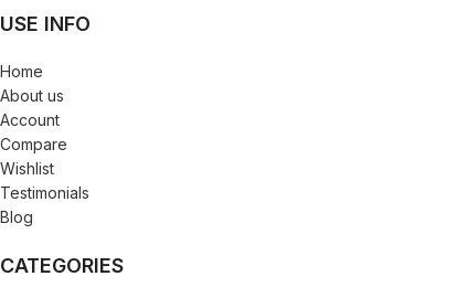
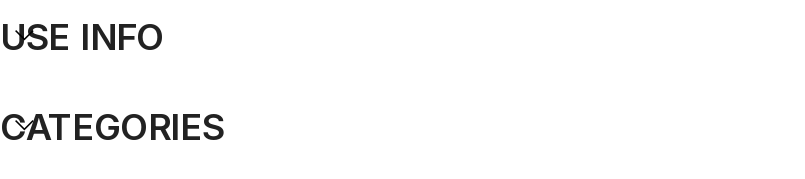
[0,62,89,226] Home | About us | Account | Compare | Wishlist | Testimonials | Blog -> none

